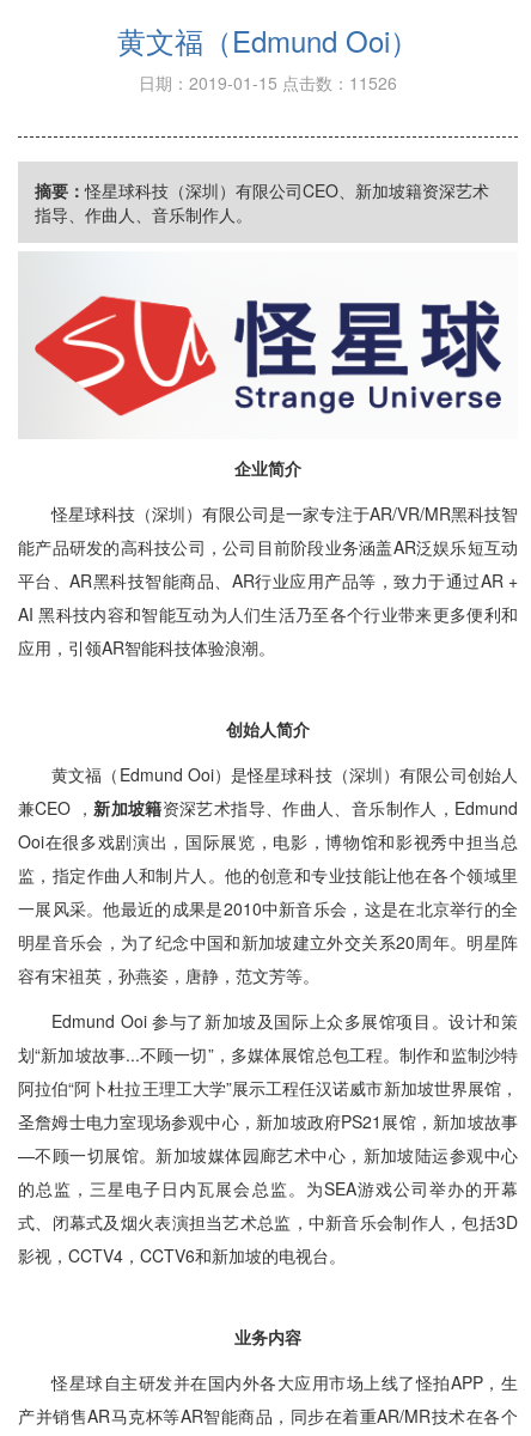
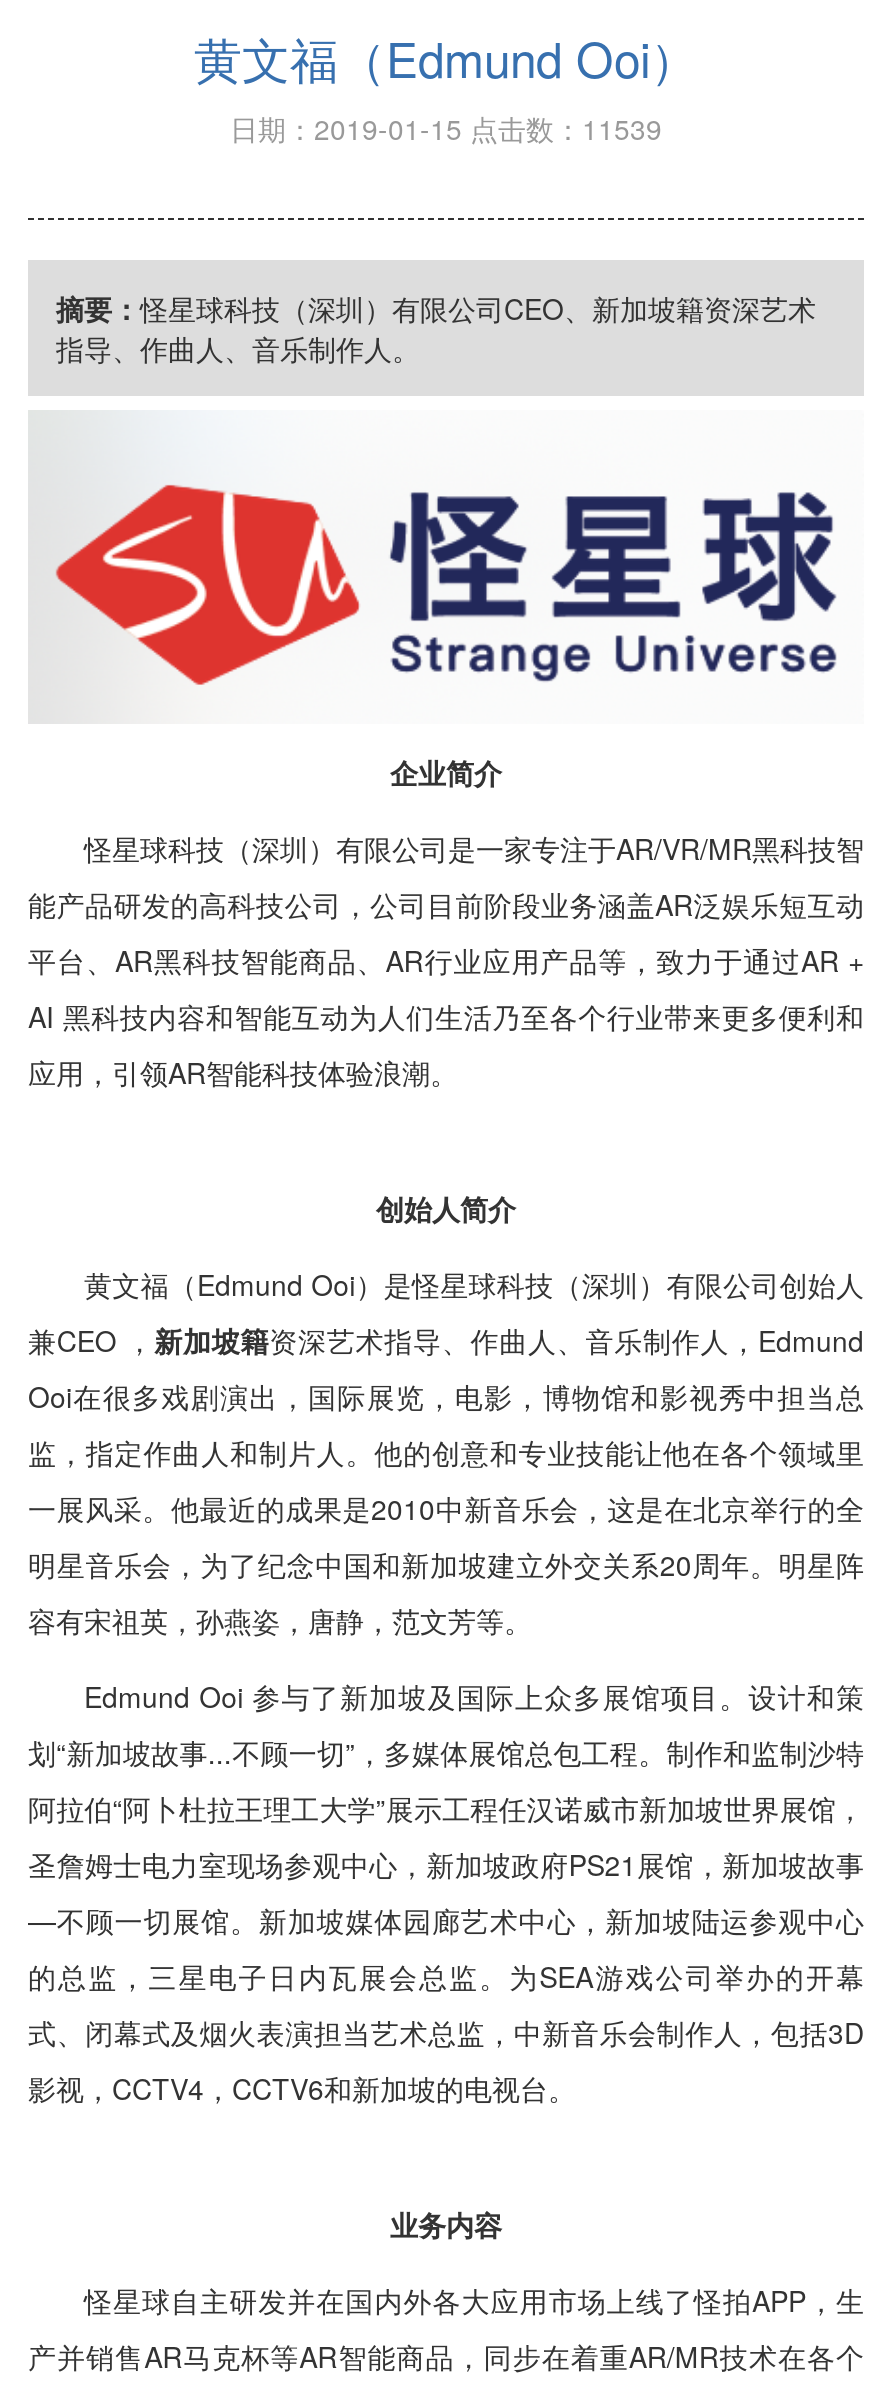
[139,71,397,95] 日期：2019-01-15点击数：11526 -> [230,109,662,149] 日期：2019-01-15点击数：11539

